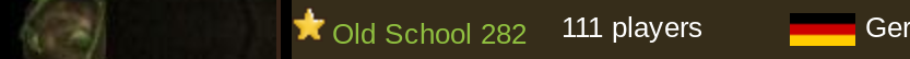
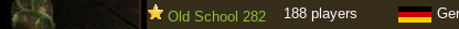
[332,11,704,50] Old School 282 111 players -> [167,5,357,25] Old School 282 188 players

